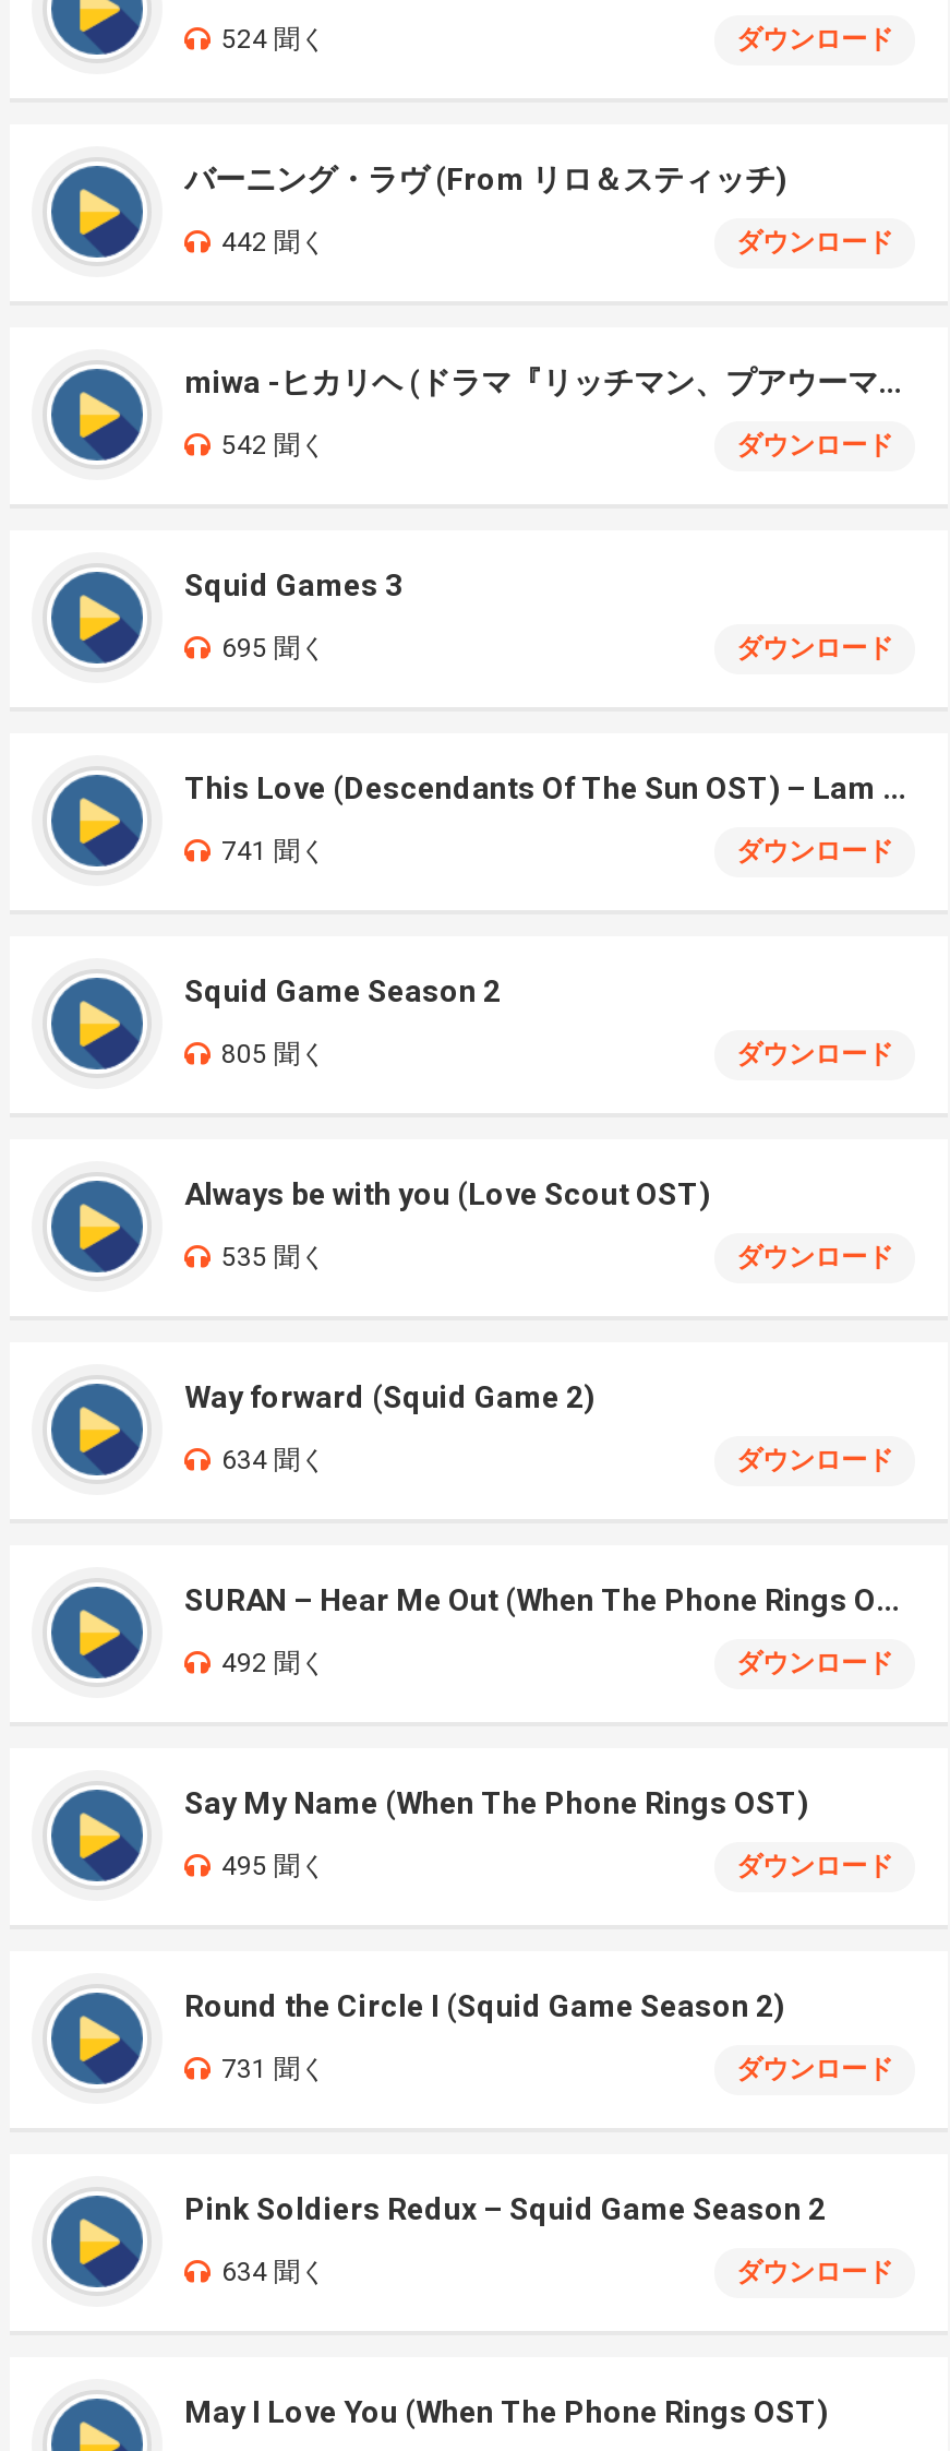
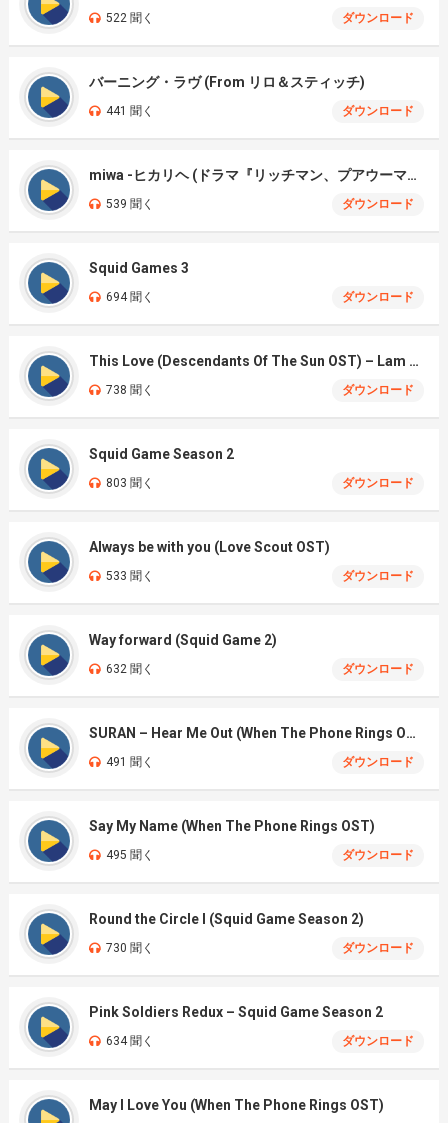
[221,24,326,55] 524 聞く -> [106,11,154,25] 522 聞く
[221,227,326,258] 442 聞く -> [106,104,154,118] 441 聞く
[221,430,326,461] 542 聞く -> [106,197,154,211] 539 聞く
[221,633,326,663] 695 聞く -> [106,290,154,304] 694 聞く
[221,836,326,866] 741 聞く -> [106,383,154,397] 738 聞く
[221,1039,326,1069] 805 聞く -> [106,476,154,490] 803 聞く
[221,1242,326,1272] 535 聞く -> [106,569,154,583] 533 聞く
[221,1445,326,1475] 634 聞く -> [106,662,154,676] 632 聞く
[221,1648,326,1678] 492 聞く -> [106,755,154,769] 491 聞く
[221,2054,326,2084] 731 聞く -> [106,941,154,955] 730 聞く

